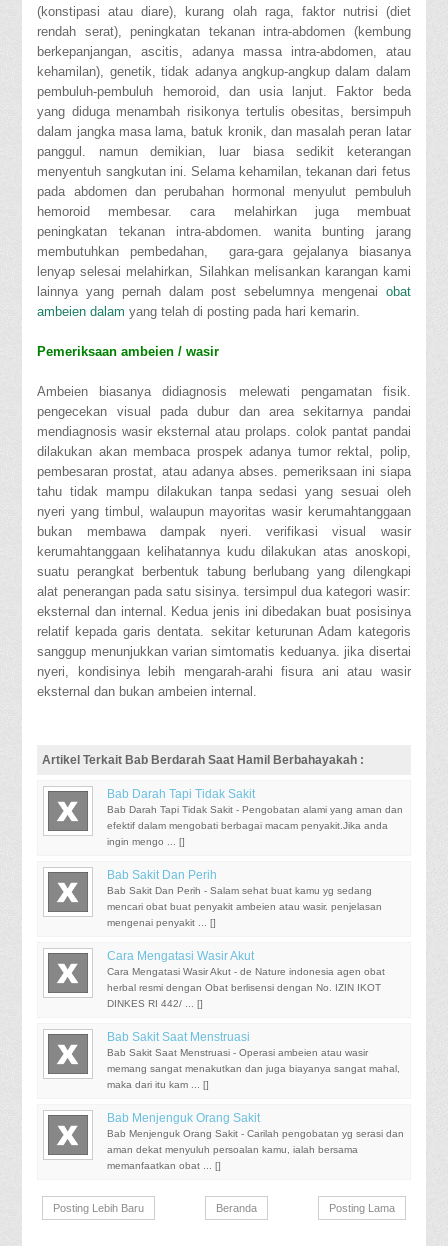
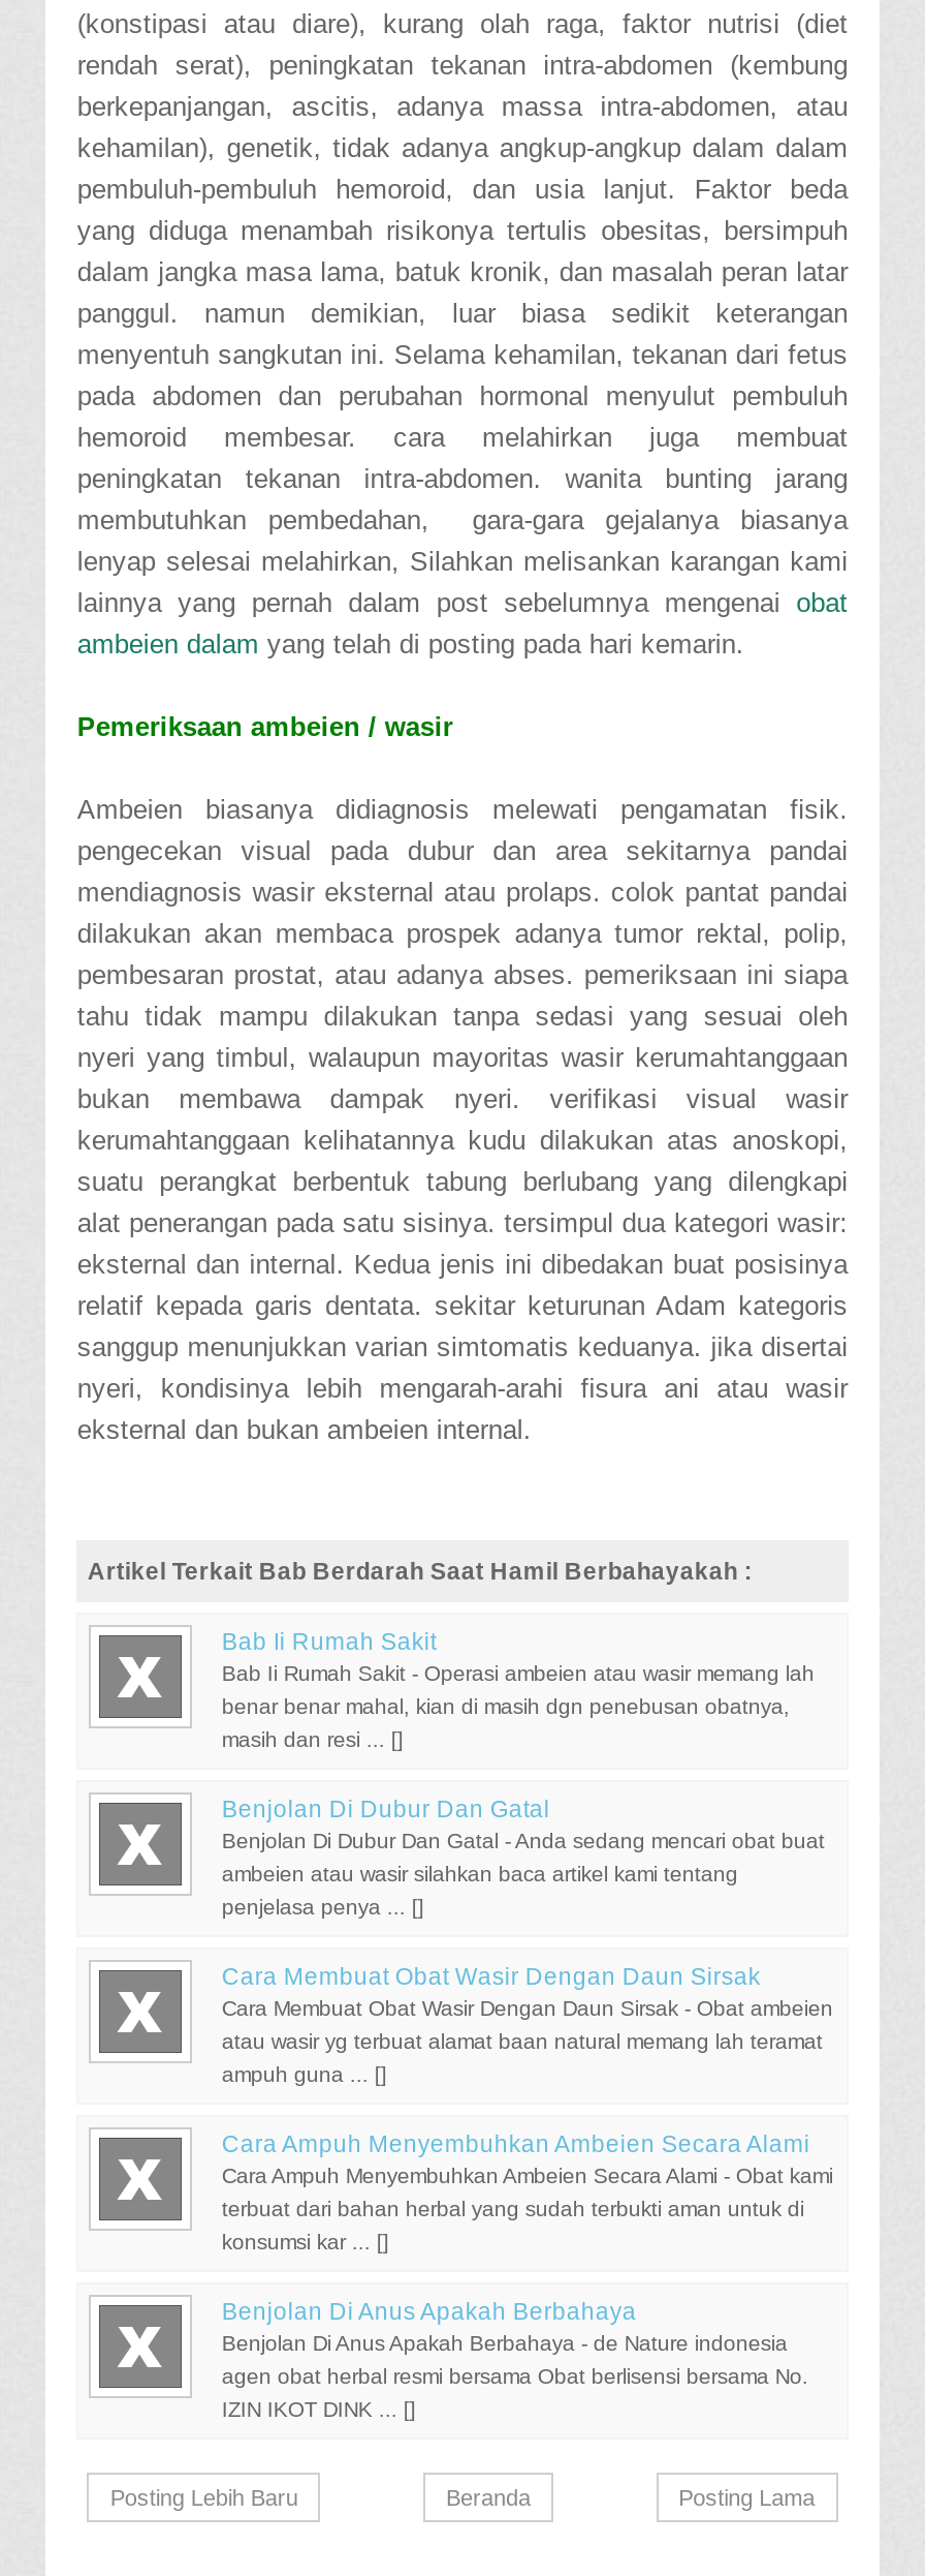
[107,788,403,815] Bab Darah Tapi Tidak Sakit | Bab Darah Tapi Tidak Sakit - Pengobatan alami yang aman dan -> [222,1629,814,1685] Bab Ii Rumah Sakit | Bab Ii Rumah Sakit - Operasi ambeien atau wasir memang lah
[107,820,388,831] efektif dalam mengobati berbagai macam penyakit.Jika anda -> [222,1695,790,1718] benar benar mahal, kian di masih dgn penebusan obatnya,
[107,836,185,847] ingin mengo ... [] -> [222,1729,403,1751] masih dan resi ... []
[107,869,372,896] Bab Sakit Dan Perih | Bab Sakit Dan Perih - Salam sehat buat kamu yg sedang -> [222,1797,825,1853] Benjolan Di Dubur Dan Gatal | Benjolan Di Dubur Dan Gatal - Anda sedang mencari obat buat
[107,901,382,912] mencari obat buat penyakit ambeien atau wasir. penjelasan -> [222,1863,738,1886] ambeien atau wasir silahkan baca artikel kami tentang
[107,917,216,928] mengenai penyakit ... [] -> [222,1896,424,1919] penjelasa penya ... []
[107,950,385,977] Cara Mengatasi Wasir Akut | Cara Mengatasi Wasir Akut - de Nature indonesia agen obat -> [222,1964,833,2020] Cara Membuat Obat Wasir Dengan Daun Sirsak | Cara Membuat Obat Wasir Dengan Daun Sirsak - Obat ambeien
[107,982,381,993] herbal resmi dengan Obat berlisensi dengan No. IZIN IKOT -> [222,2030,823,2053] atau wasir yg terbuat alamat baan natural memang lah teramat
[107,998,203,1009] DINKES RI 442/ ... [] -> [222,2063,387,2086] ampuh guna ... []
[107,1031,368,1058] Bab Sakit Saat Menstruasi | Bab Sakit Saat Menstruasi - Operasi ambeien atau wasir -> [222,2132,833,2188] Cara Ampuh Menyembuhkan Ambeien Secara Alami | Cara Ampuh Menyembuhkan Ambeien Secara Alami - Obat kami
[107,1063,400,1074] memang sangat menakutkan dan juga biayanya sangat mahal, -> [222,2198,804,2221] terbuat dari bahan herbal yang sudah terbukti aman untuk di
[107,1079,209,1090] maka dari itu kam ... [] -> [222,2231,389,2254] konsumsi kar ... []
[107,1112,404,1139] Bab Menjenguk Orang Sakit | Bab Menjenguk Orang Sakit - Carilah pengobatan yg serasi dan -> [222,2299,787,2355] Benjolan Di Anus Apakah Berbahaya | Benjolan Di Anus Apakah Berbahaya - de Nature indonesia
[107,1144,358,1155] aman dekat menyuluh persoalan kamu, ialah bersama -> [222,2365,808,2388] agen obat herbal resmi bersama Obat berlisensi bersama No.
[107,1160,221,1171] memanfaatkan obat ... [] -> [222,2398,416,2421] IZIN IKOT DINK ... []

